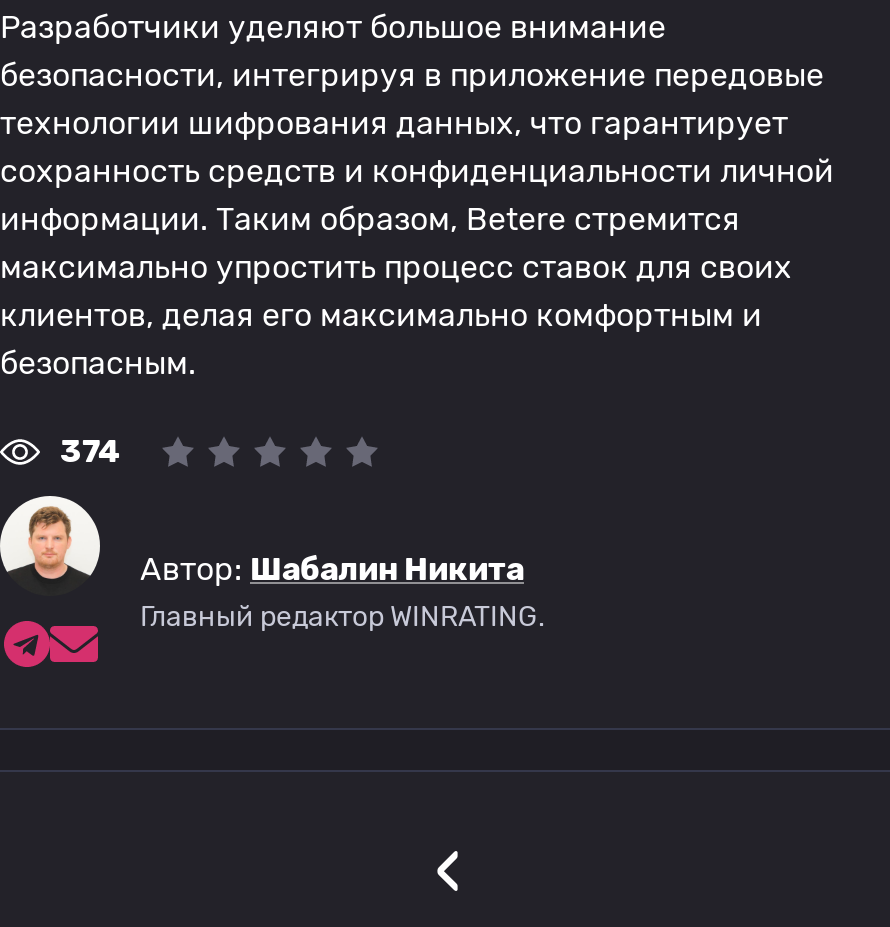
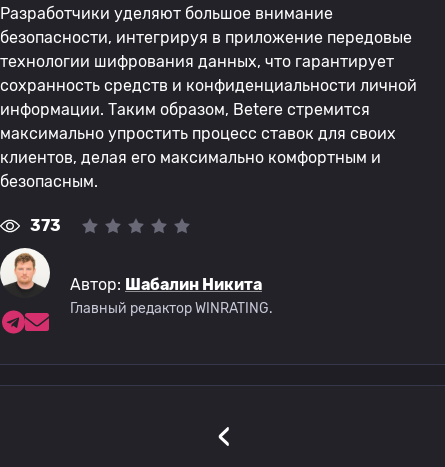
[60,432,120,470] 374 -> [30,216,61,235] 373

